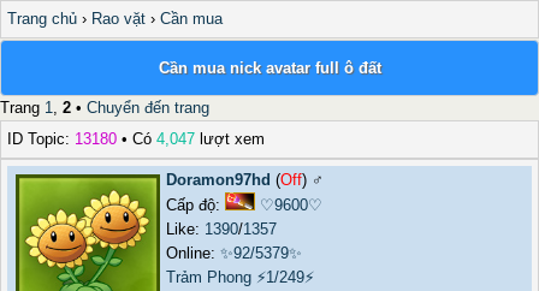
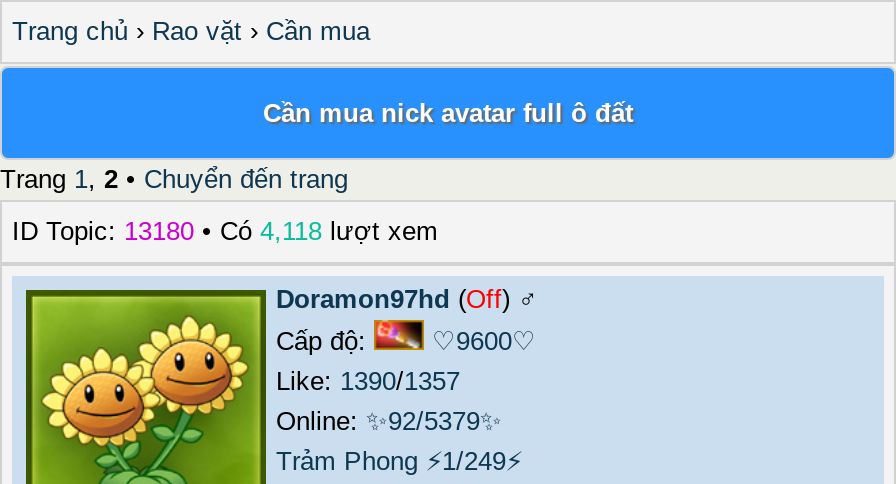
[7,130,265,148] ID Topic: 13180 • Có 4,047 lượt xem -> [12,217,438,247] ID Topic: 13180 • Có 4,118 lượt xem

